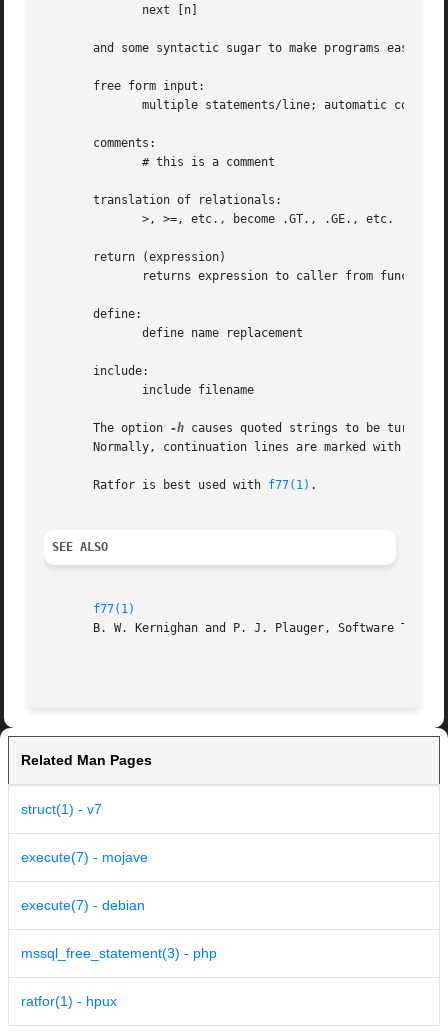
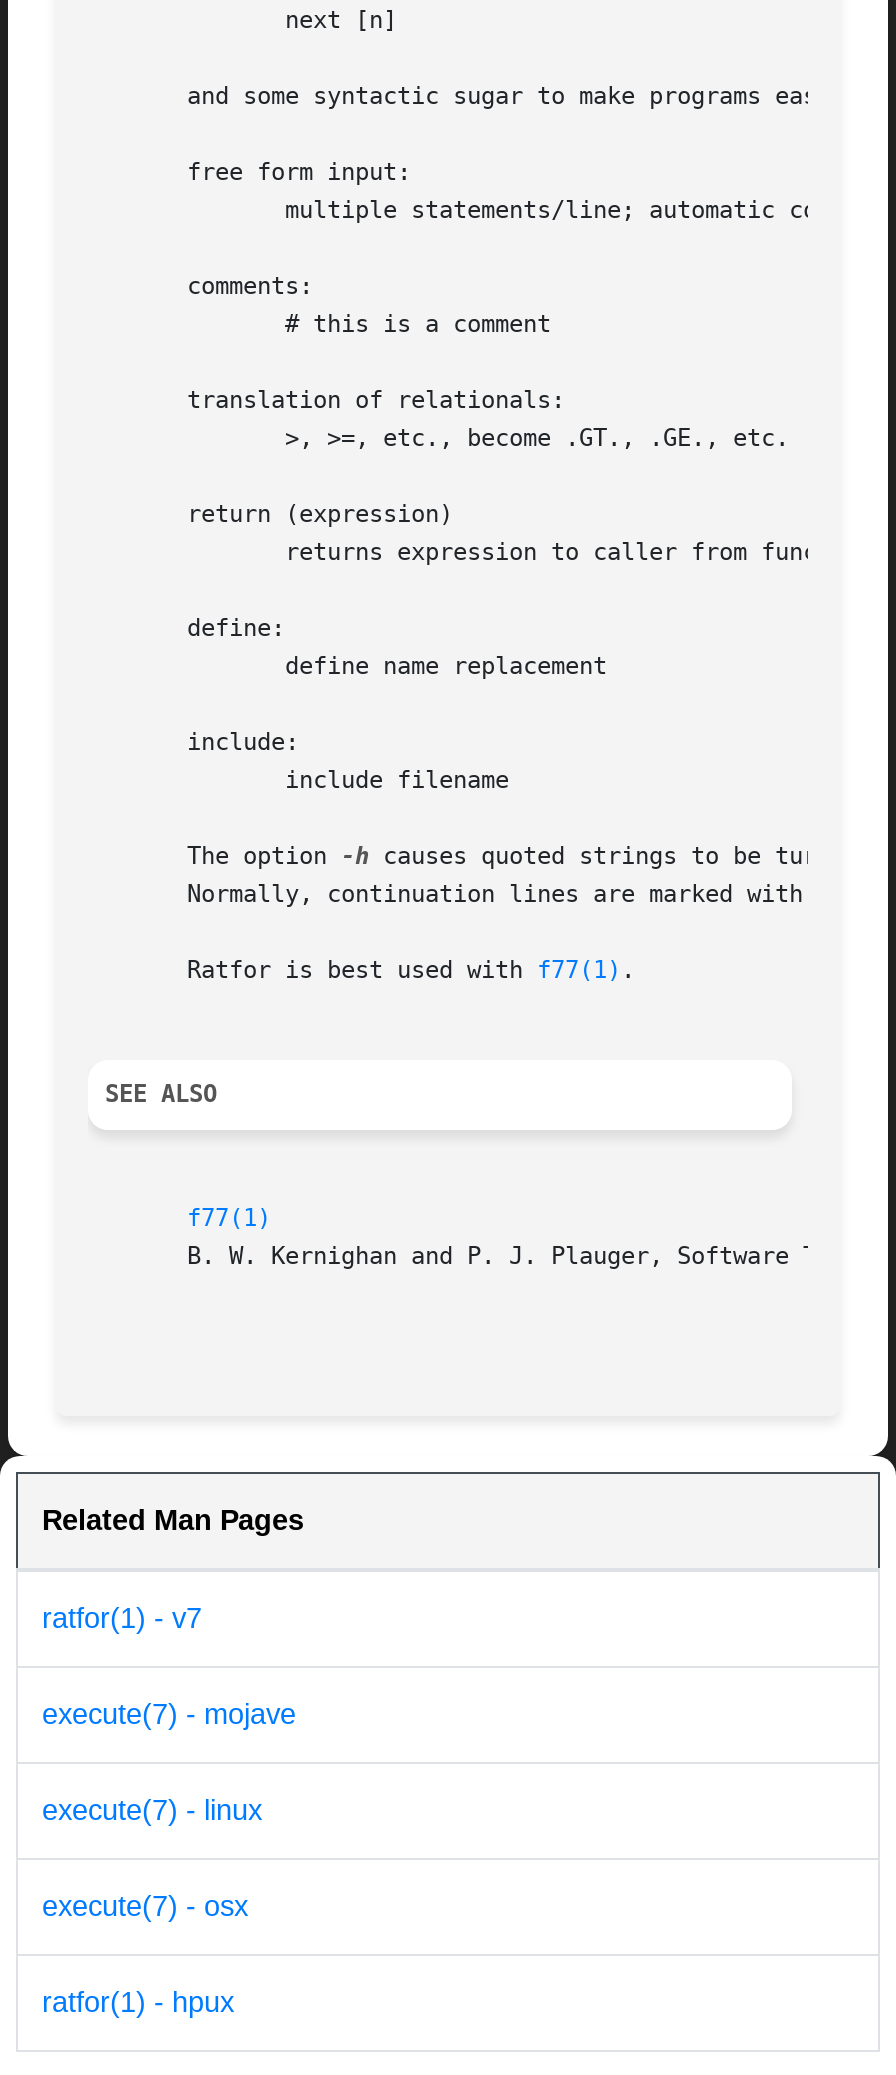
[21,801,102,817] struct(1) - v7 -> [42,1603,202,1635] ratfor(1) - v7
[21,897,145,913] execute(7) - debian -> [42,1795,262,1827] execute(7) - linux
[21,945,217,961] mssql_free_statement(3) - php -> [42,1891,248,1923] execute(7) - osx

